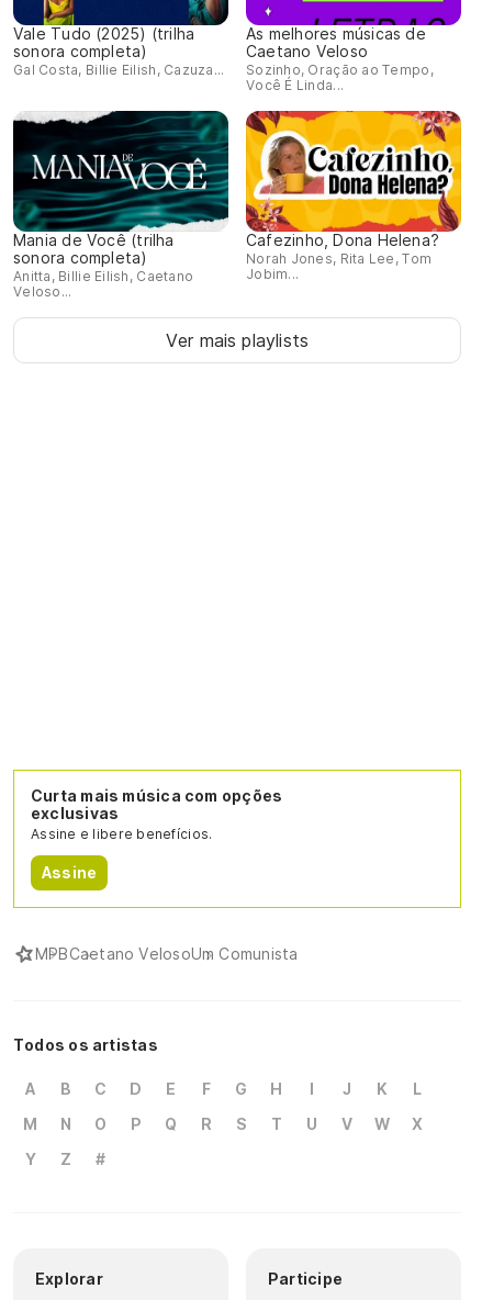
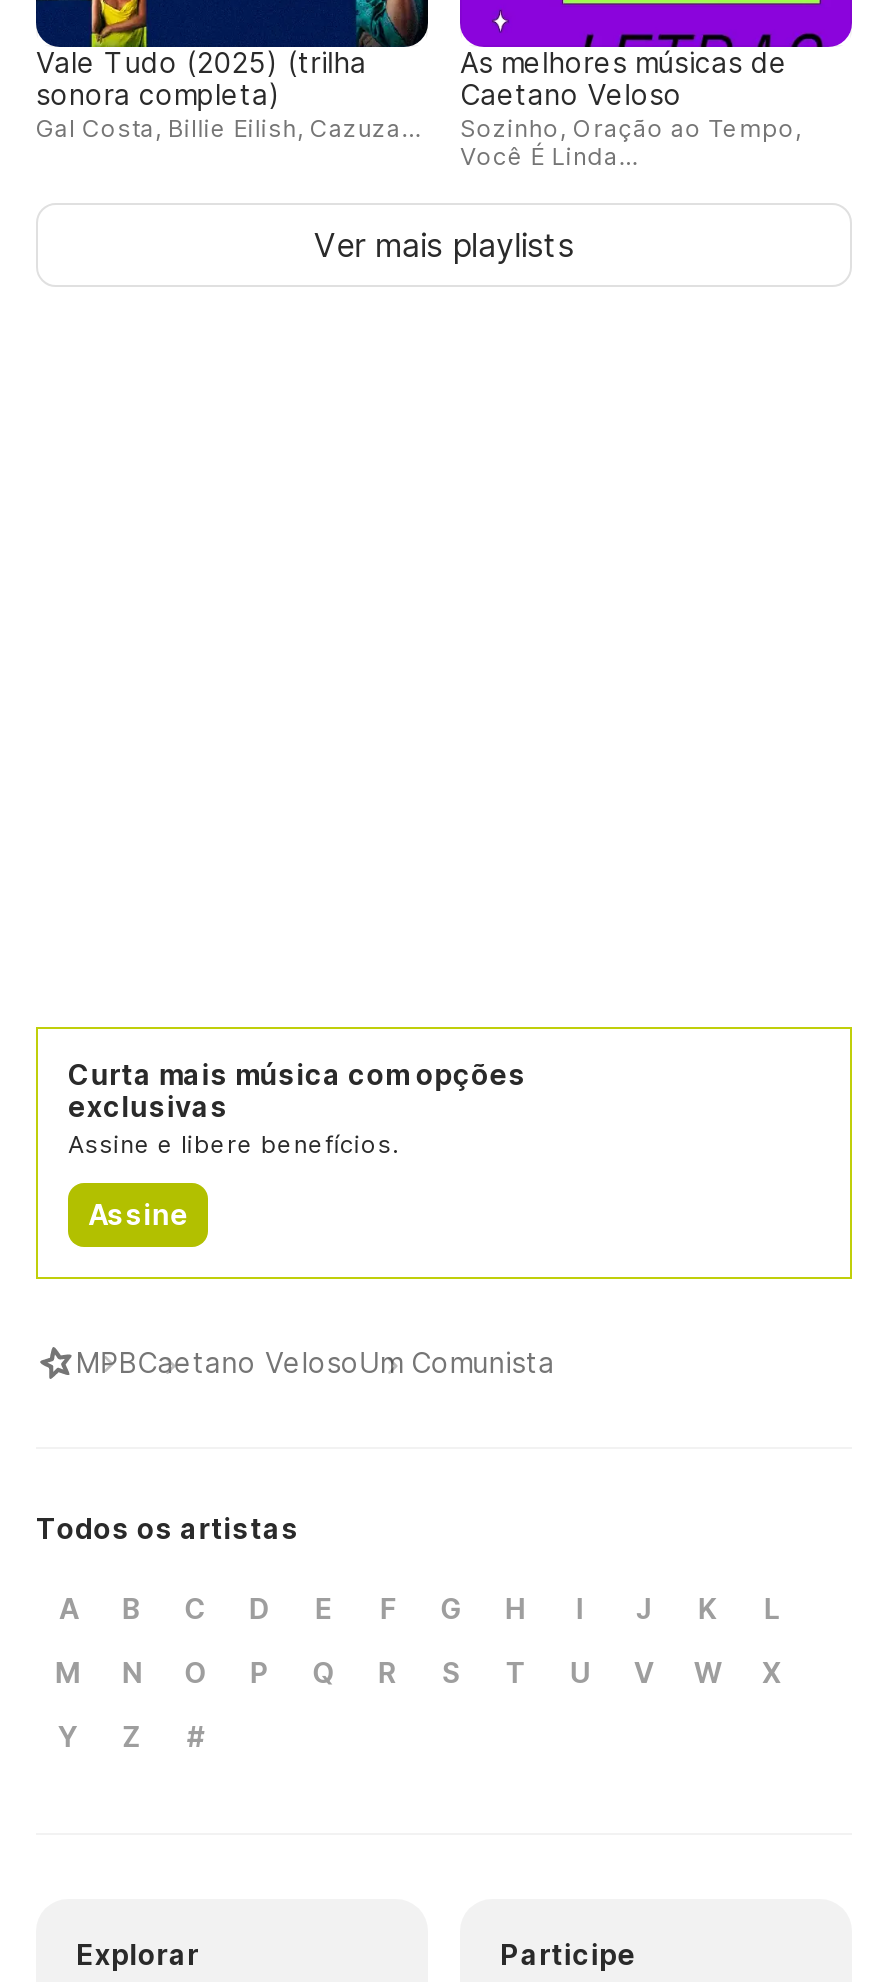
[13,110,229,299] [image] | Mania de Você (trilha | sonora completa) | Anitta, Billie Eilish, Caetano | Veloso... -> none
[245,110,462,282] [image] | Cafezinho, Dona Helena? | Norah Jones, Rita Lee, Tom | Jobim... -> none

